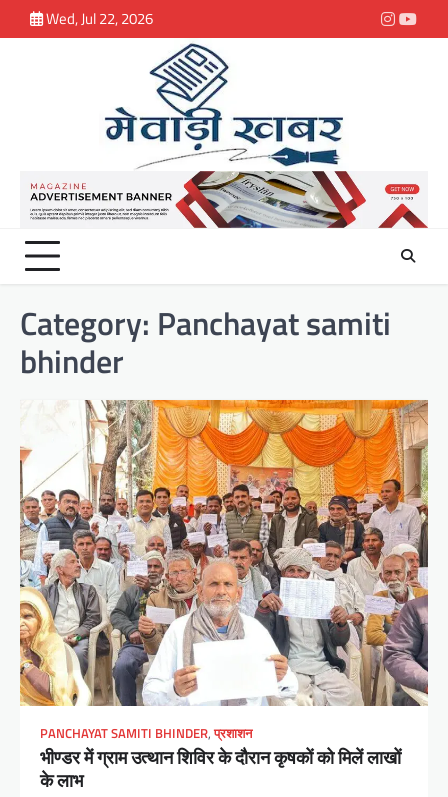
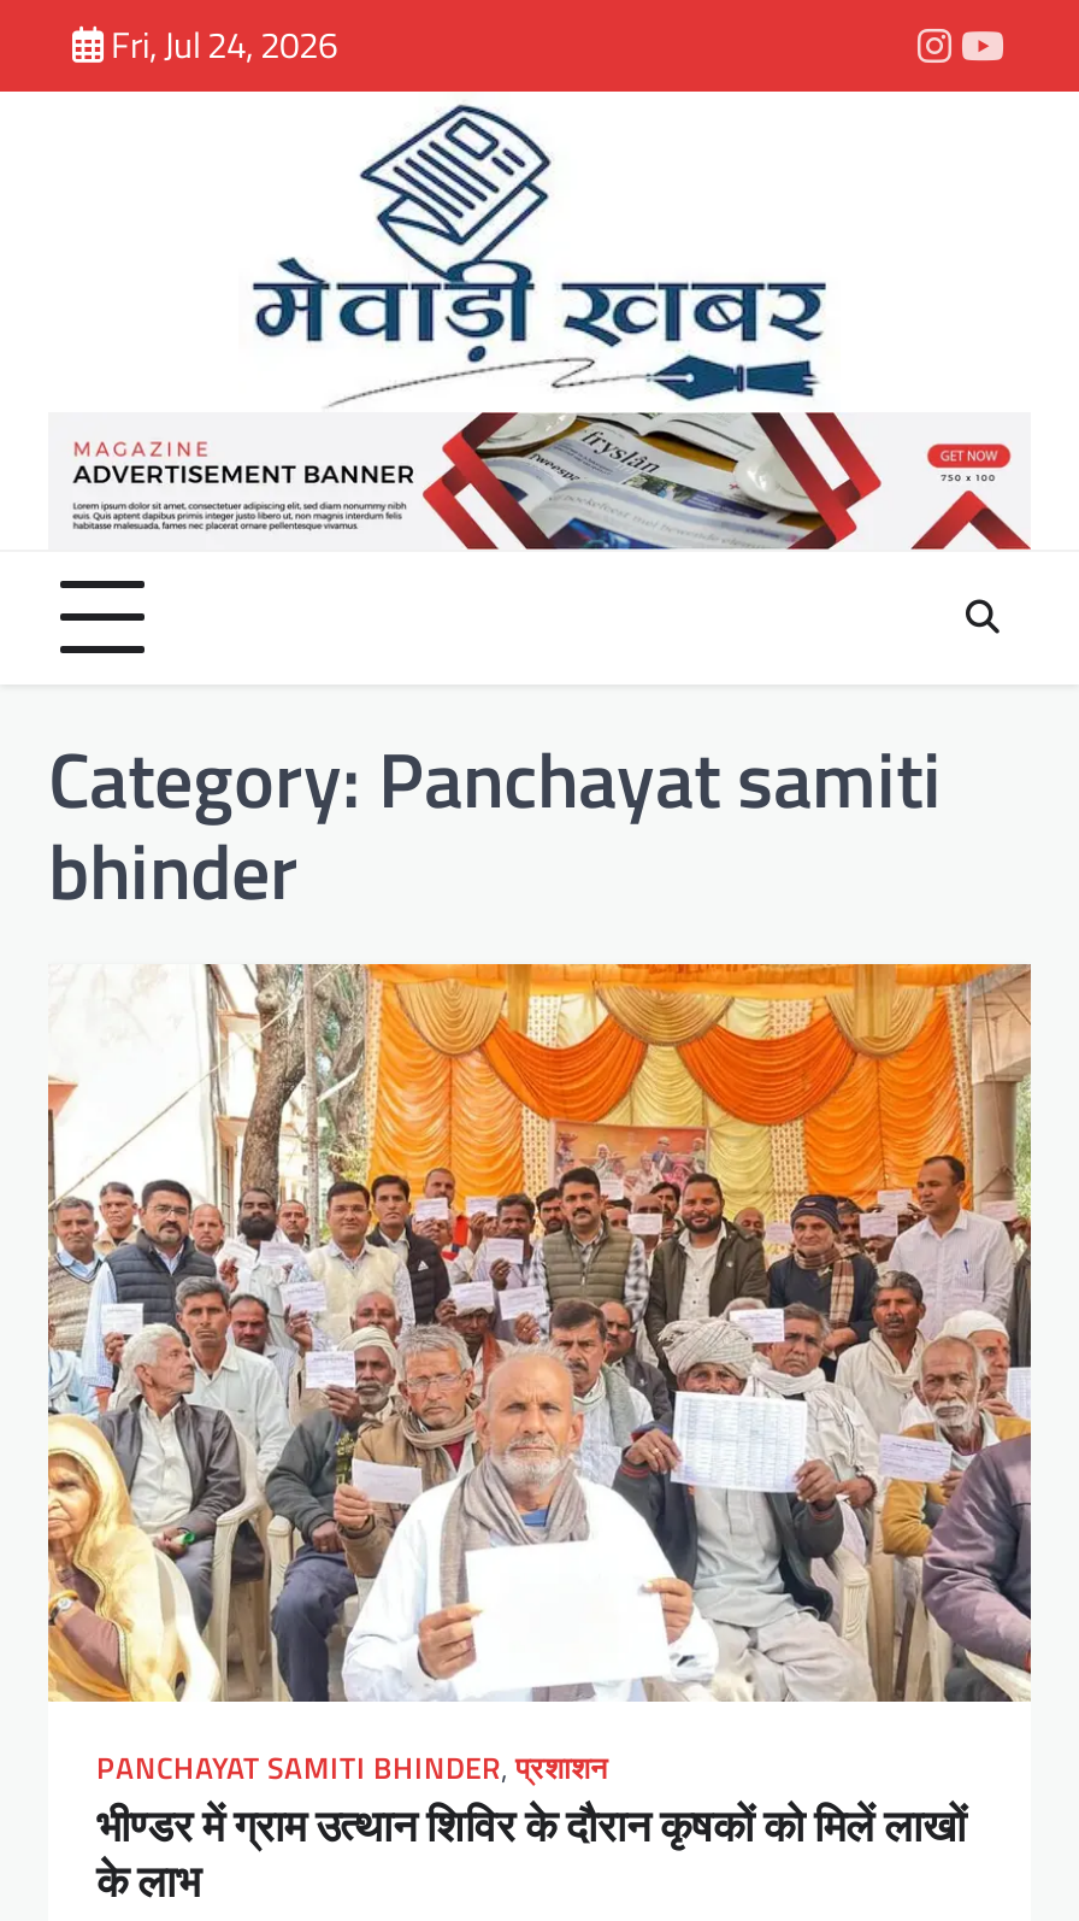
[46,7,153,30] Wed, Jul 22, 2026 -> [111,17,337,72] Fri, Jul 24, 2026

